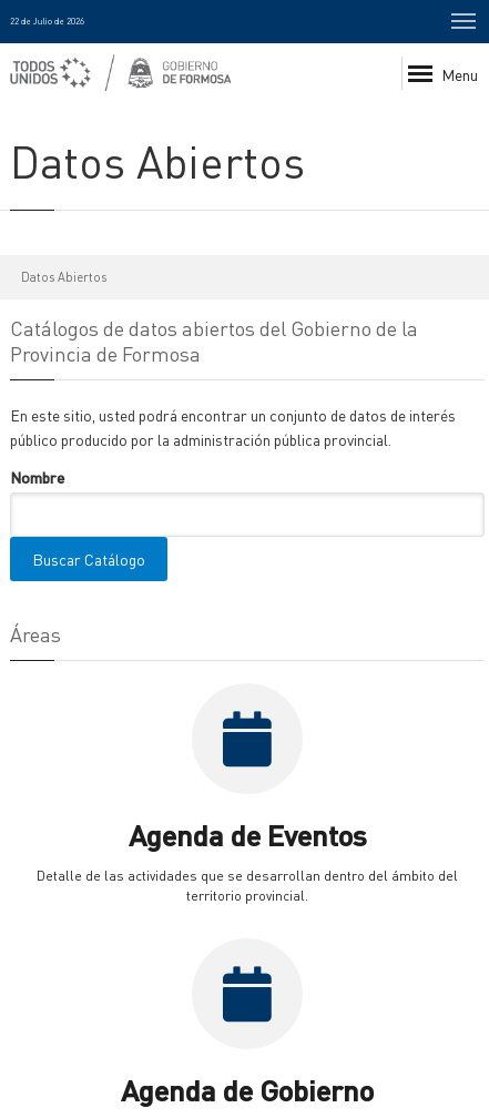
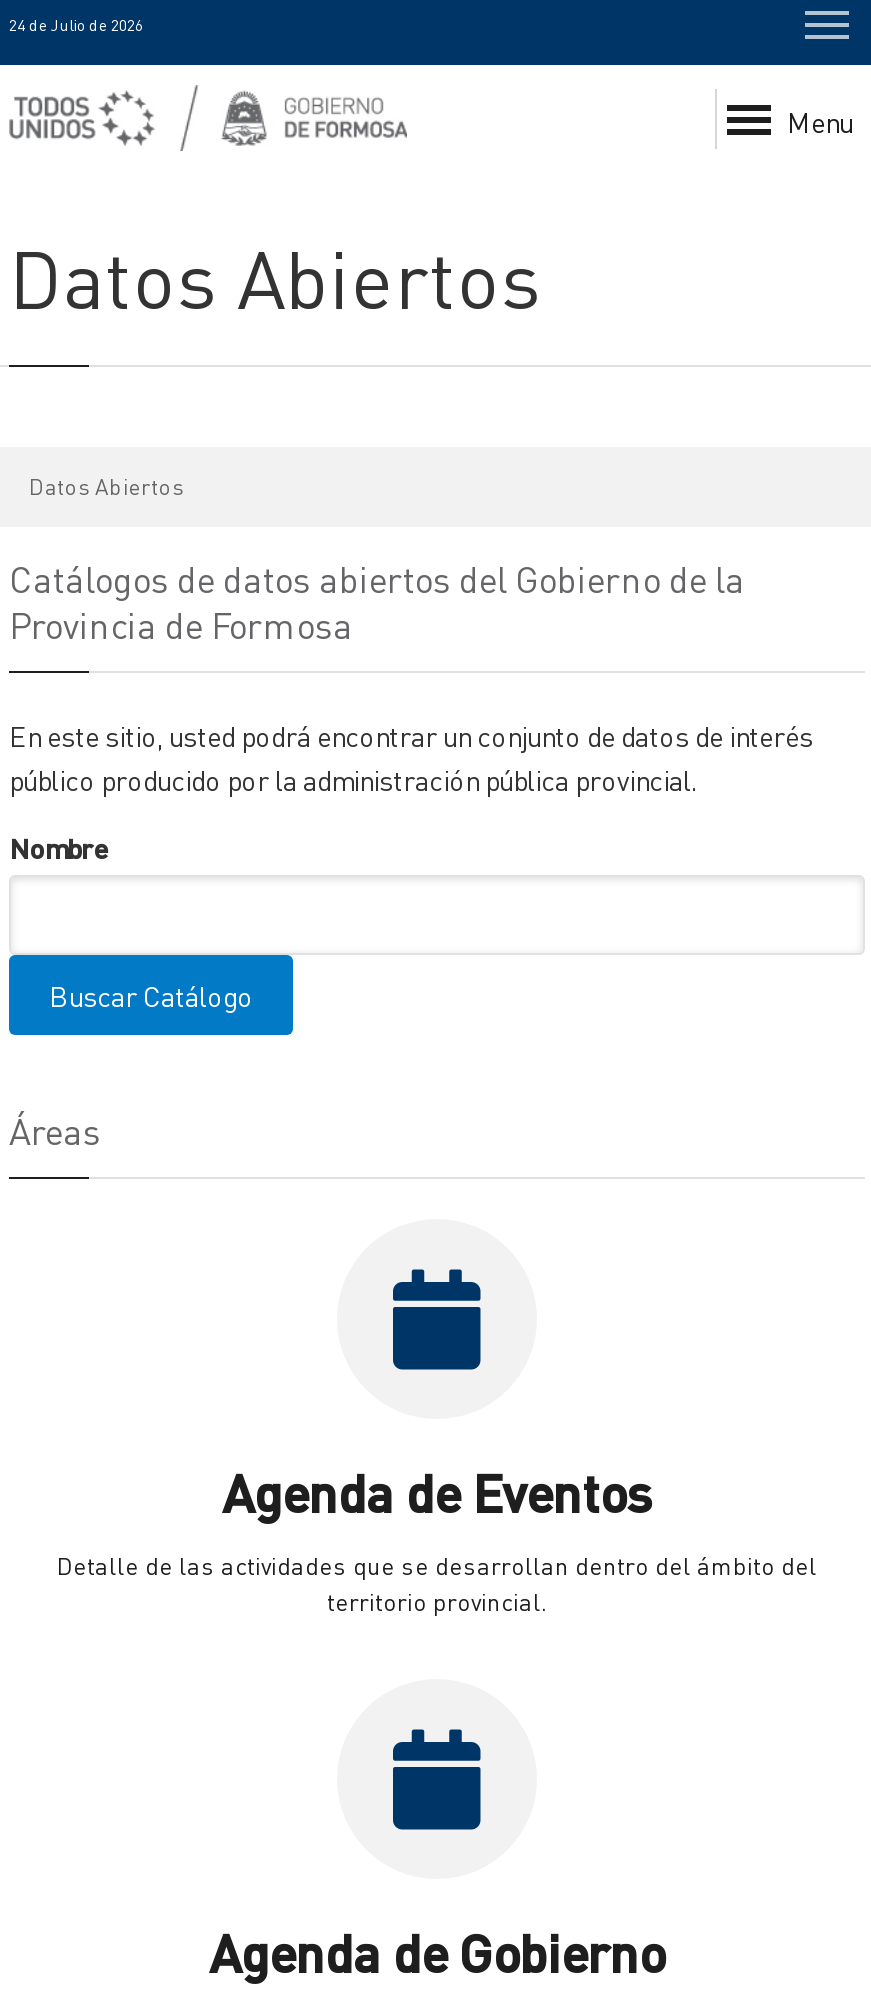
[10,16,84,27] 22 de Julio de 2026 -> [9,15,143,35] 24 de Julio de 2026

